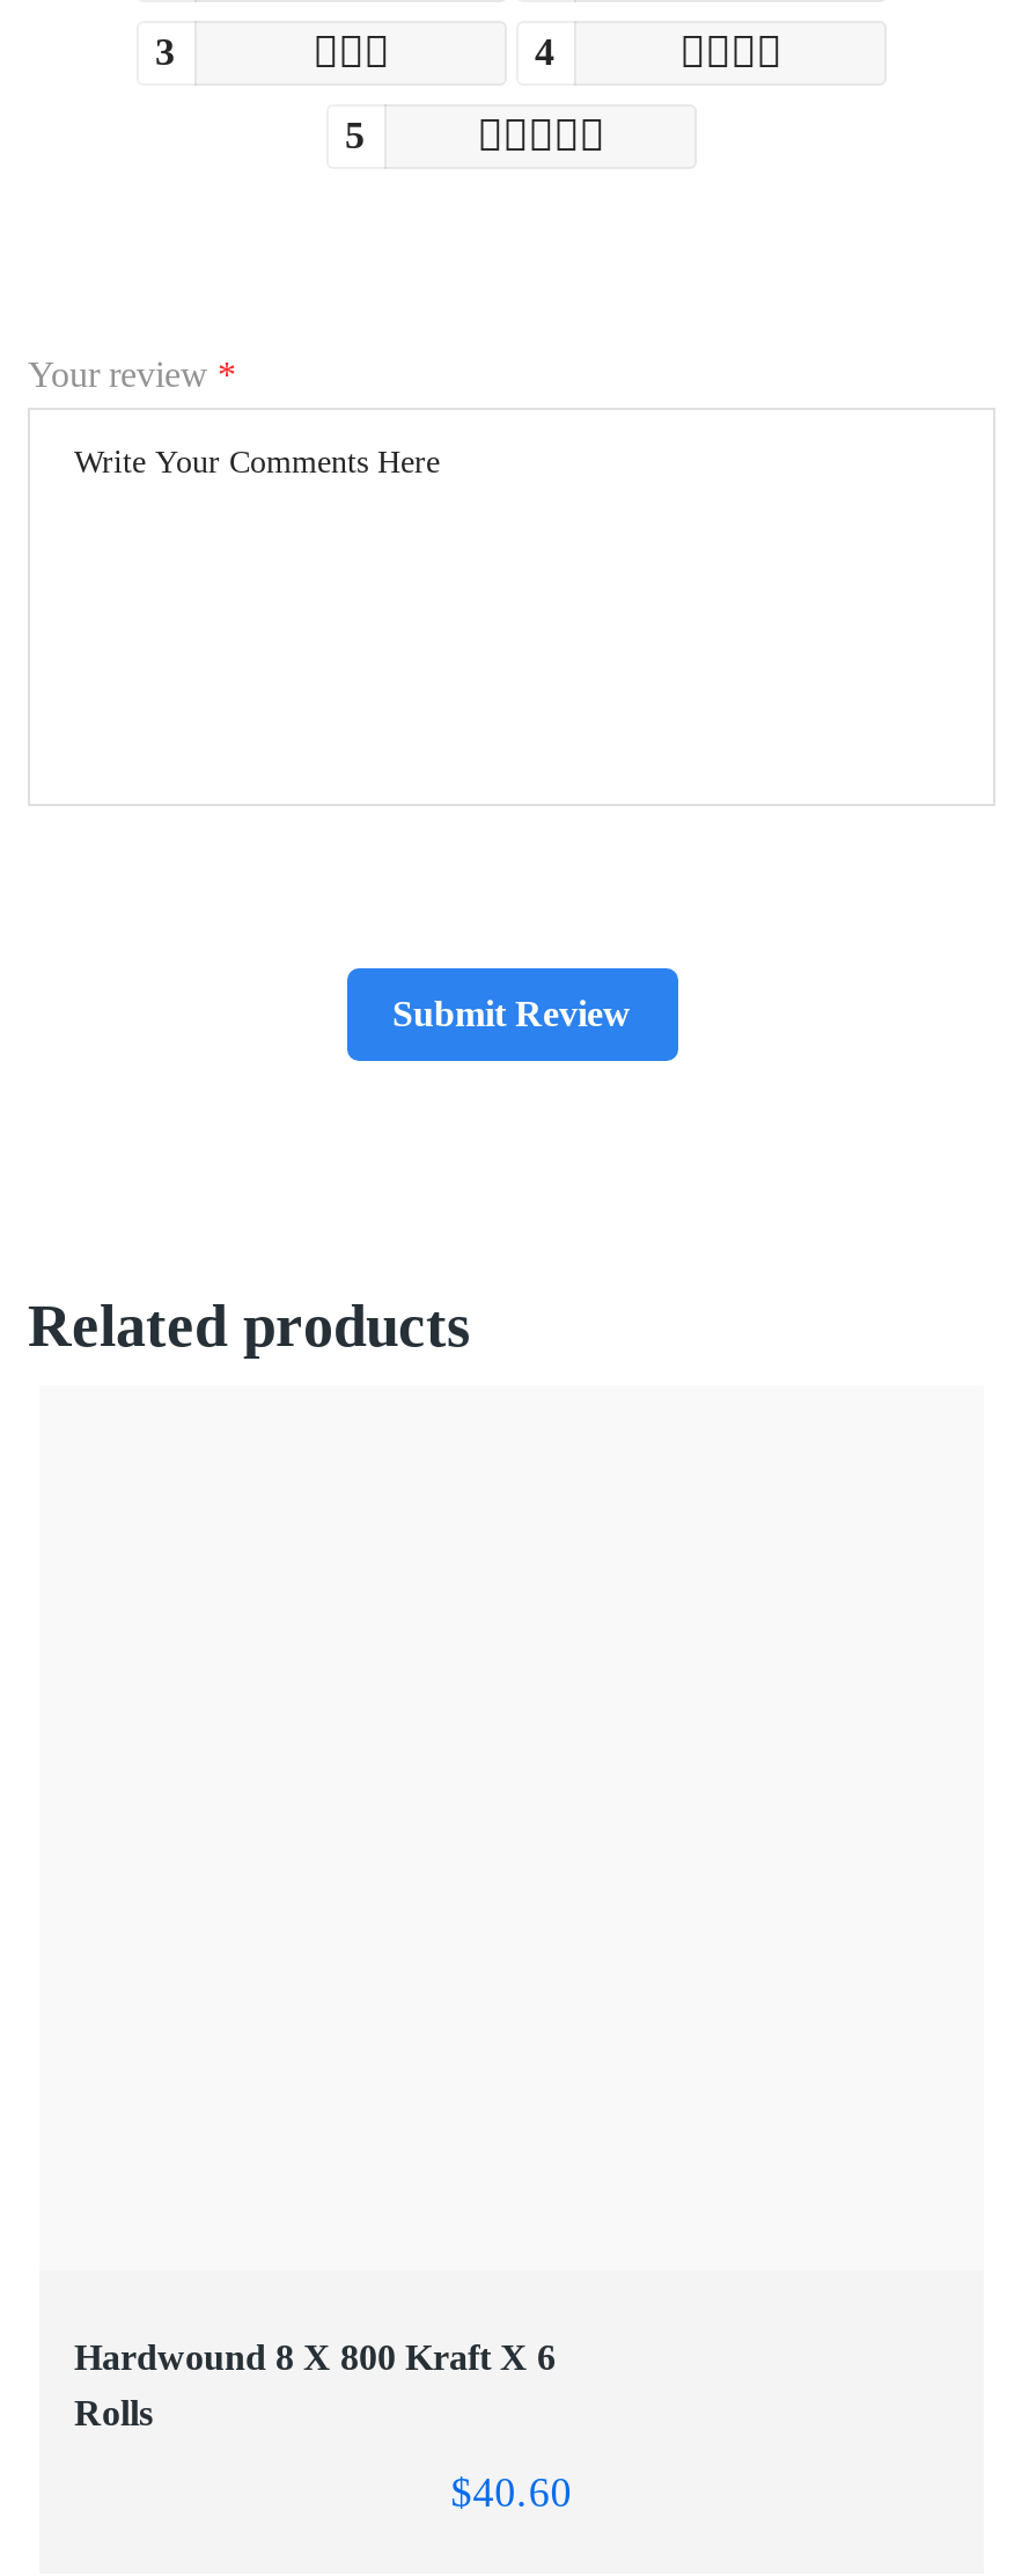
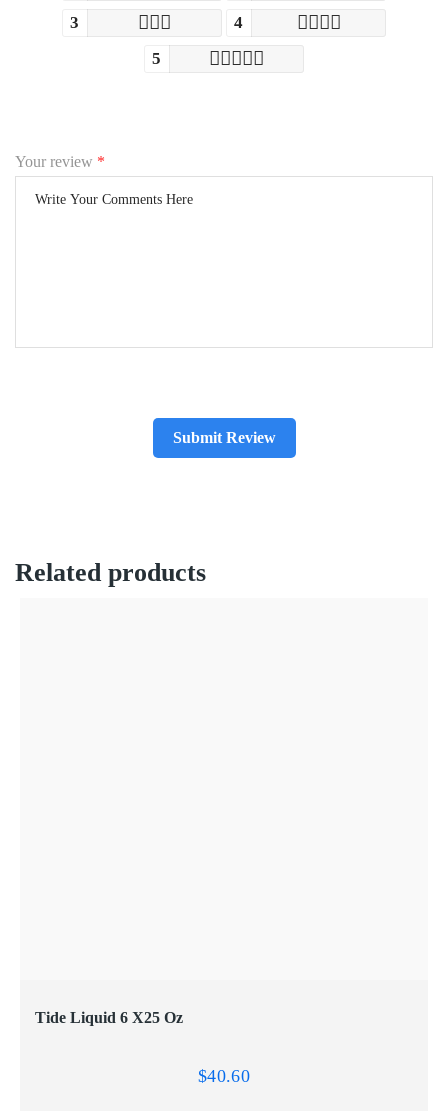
[74,2338,556,2433] Hardwound 8 X 800 Kraft X 6 | Rolls -> [35,1009,183,1026] Tide Liquid 6 X25 Oz

